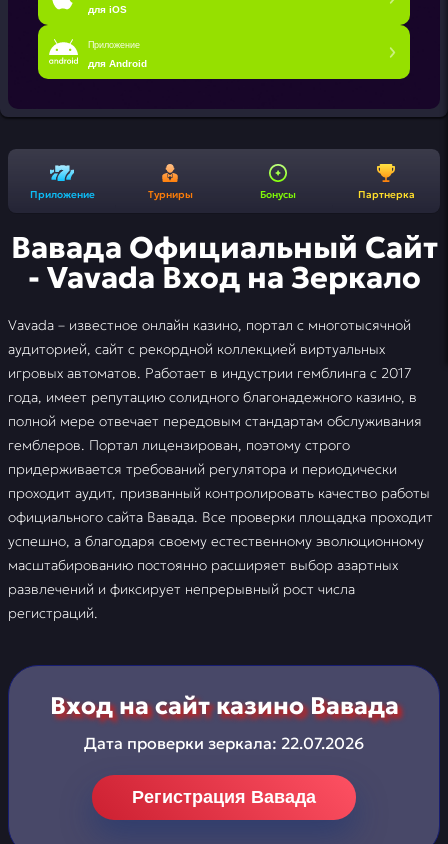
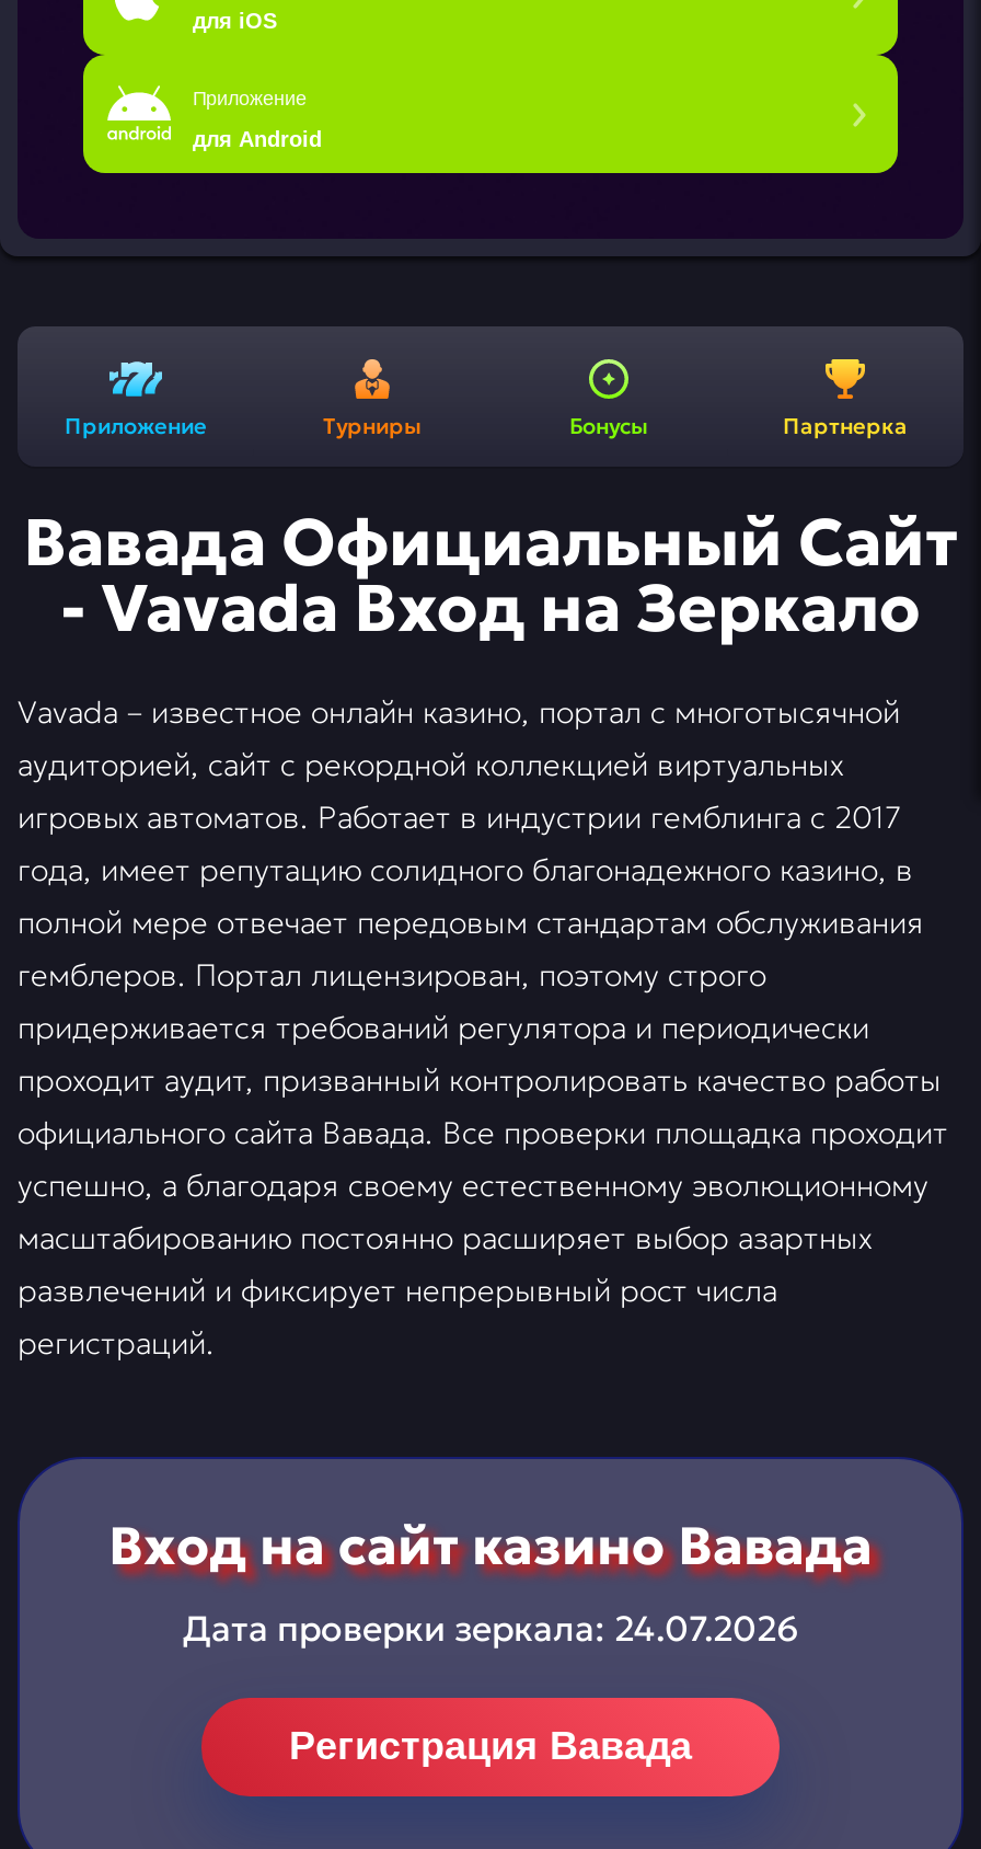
[84,733,364,753] Дата проверки зеркала: 22.07.2026 -> [183,1606,798,1650] Дата проверки зеркала: 24.07.2026

